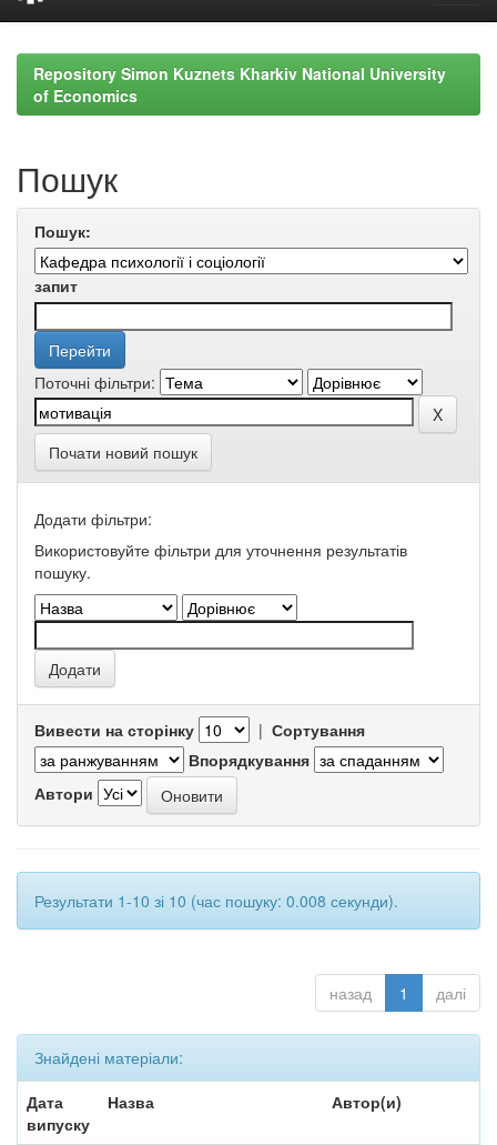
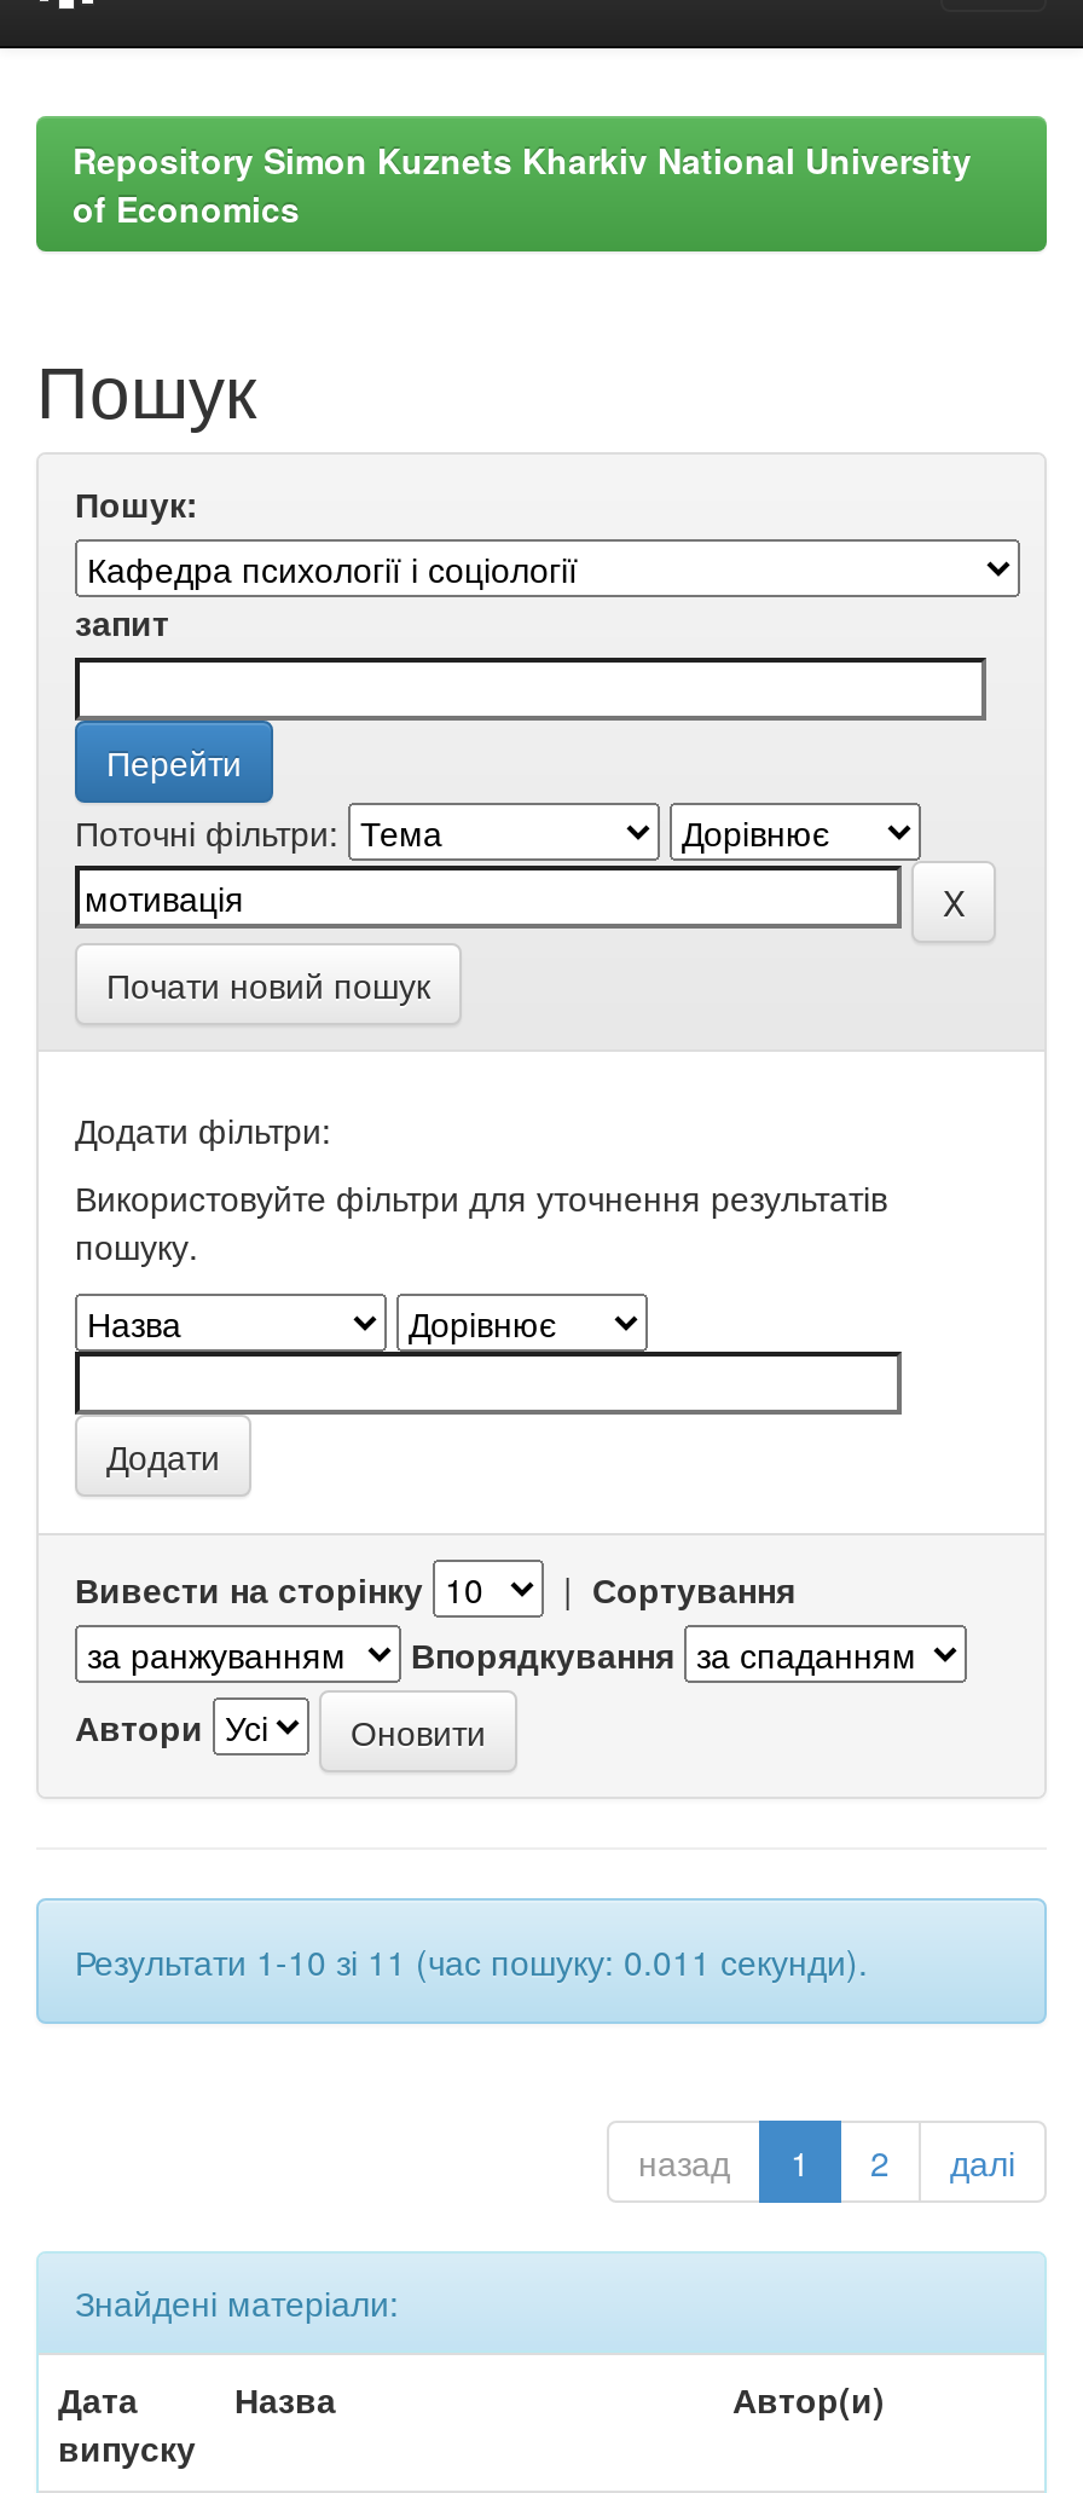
[34,890,398,912] Результати 1-10 зі 10 (час пошуку: 0.008 секунди). -> [75,1937,868,1985] Результати 1-10 зі 11 (час пошуку: 0.011 секунди).
none -> [870,2138,890,2186] 2

